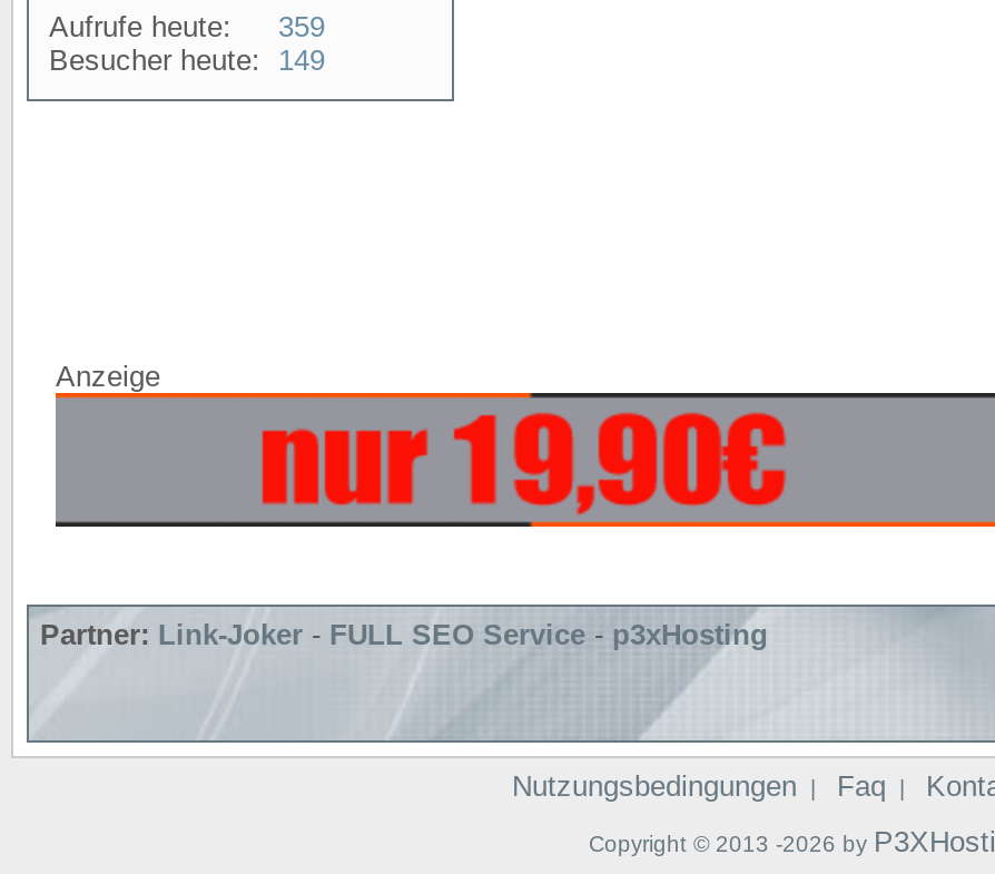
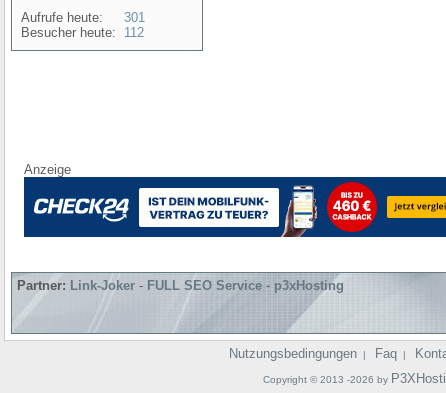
[49,10,325,43] Aufrufe heute: 359 -> [21,10,145,25] Aufrufe heute: 301
[49,43,325,77] Besucher heute: 149 -> [21,25,144,40] Besucher heute: 112
[56,391,988,529] [image] -> [24,176,443,238] [image]

